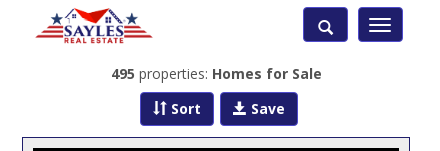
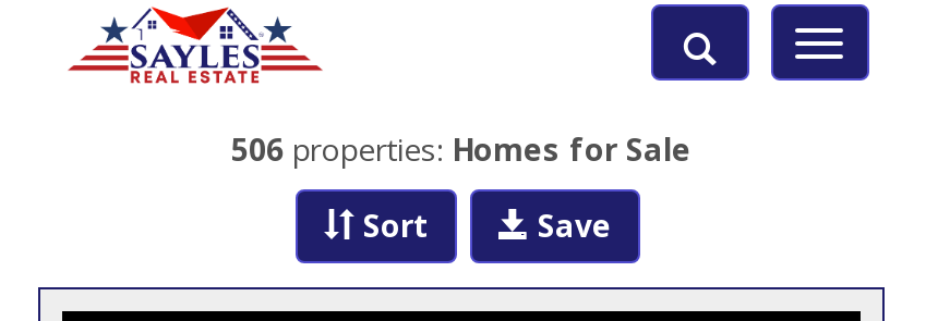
[110,64,321,83] 495 properties: Homes for Sale -> [231,128,692,170] 506 properties: Homes for Sale

